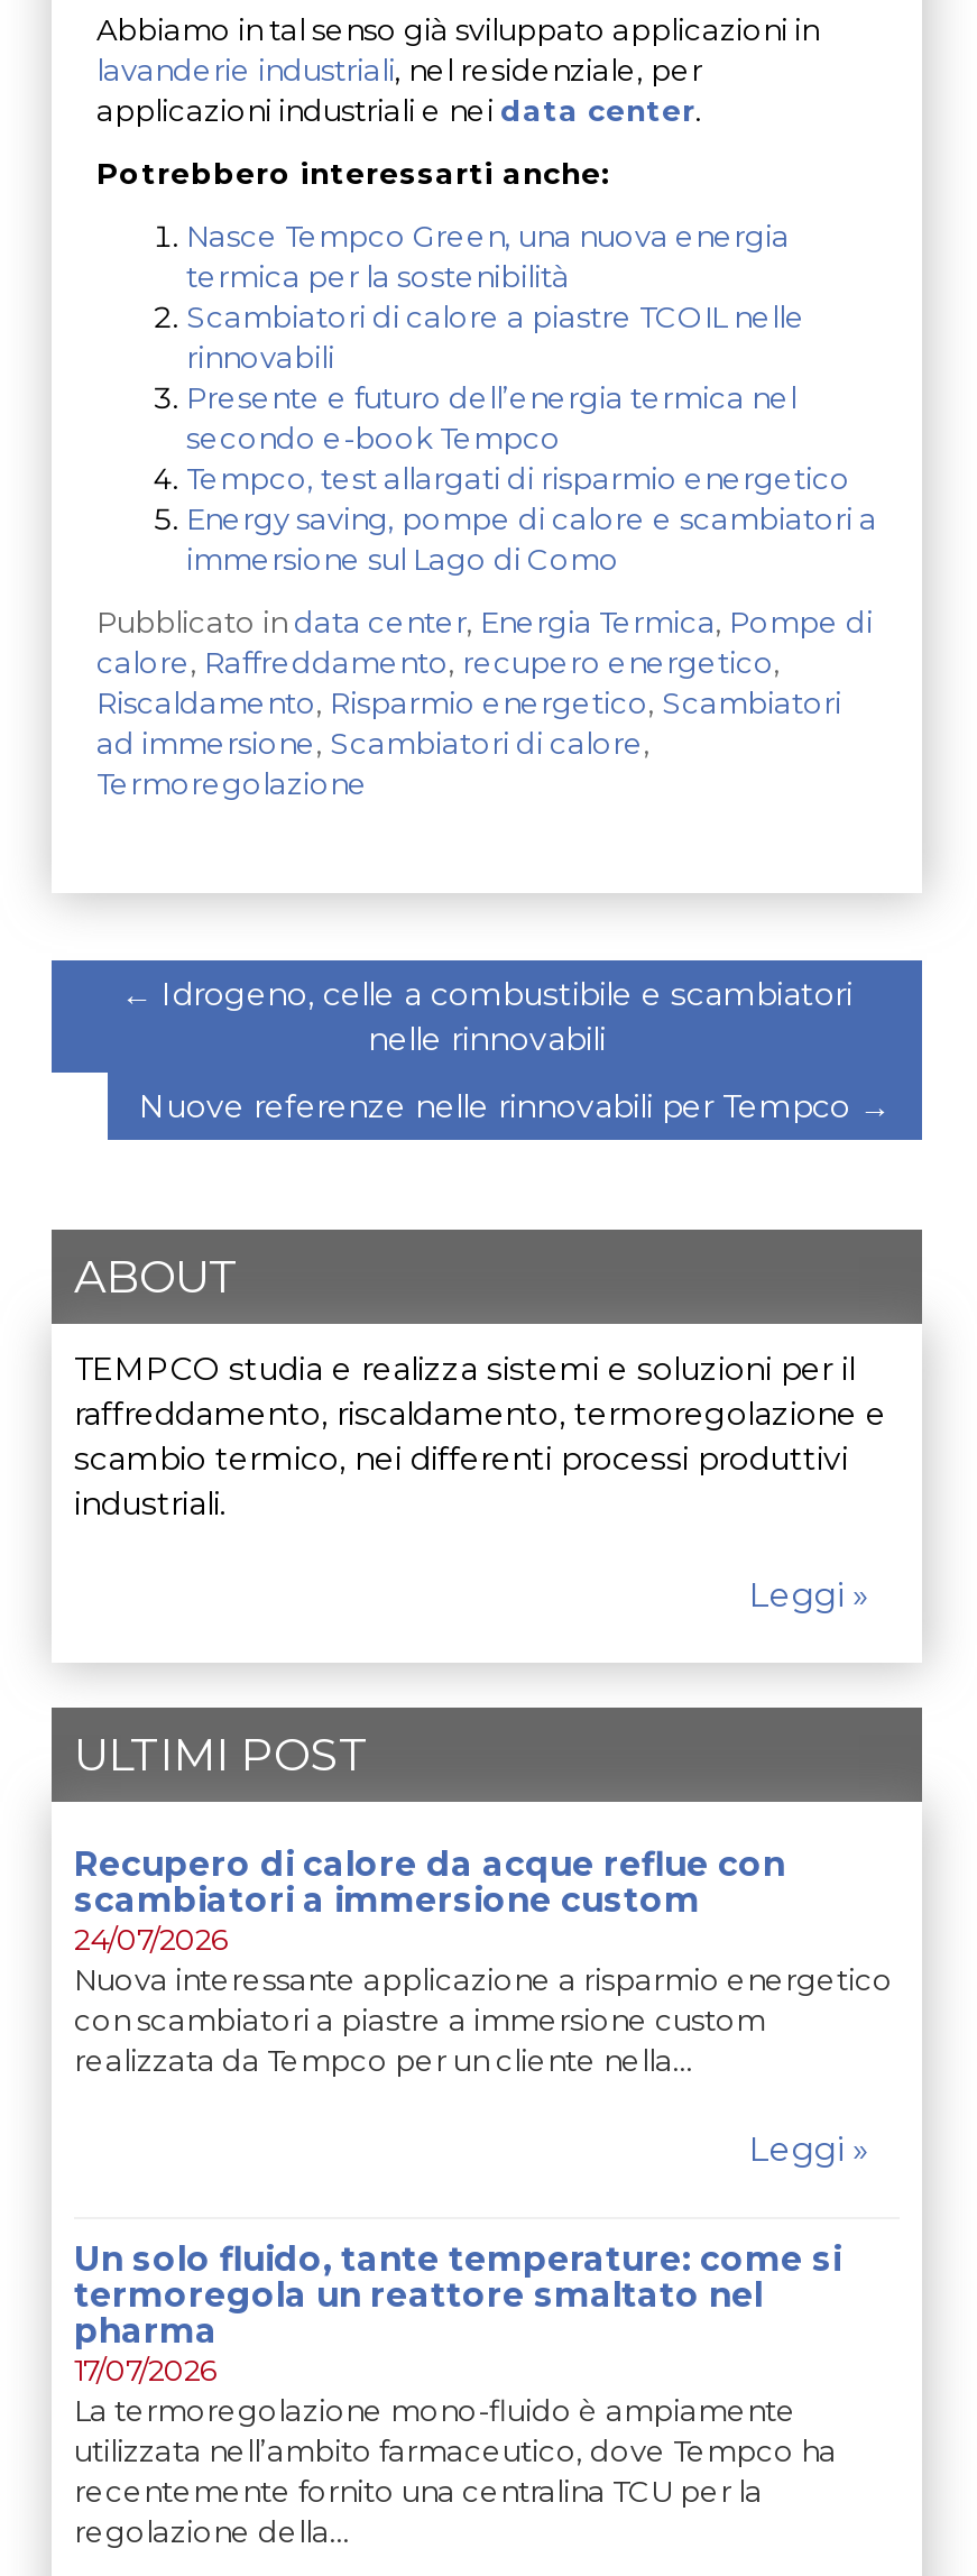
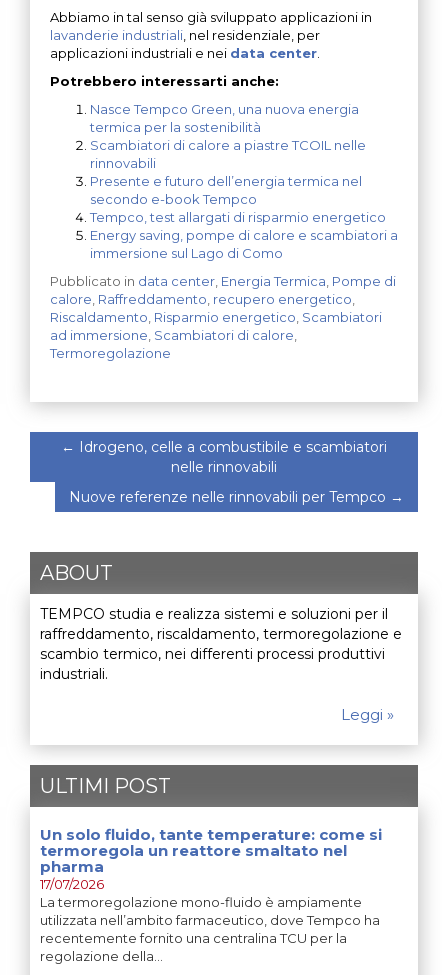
[74,1841,893,2169] Recupero di calore da acque reflue con | scambiatori a immersione custom | 24/07/2026 | Nuova interessante applicazione a risparmio energetico | con scambiatori a piastre a immersione custom | realizzata da Tempco per un cliente nella… | Leggi » -> none

